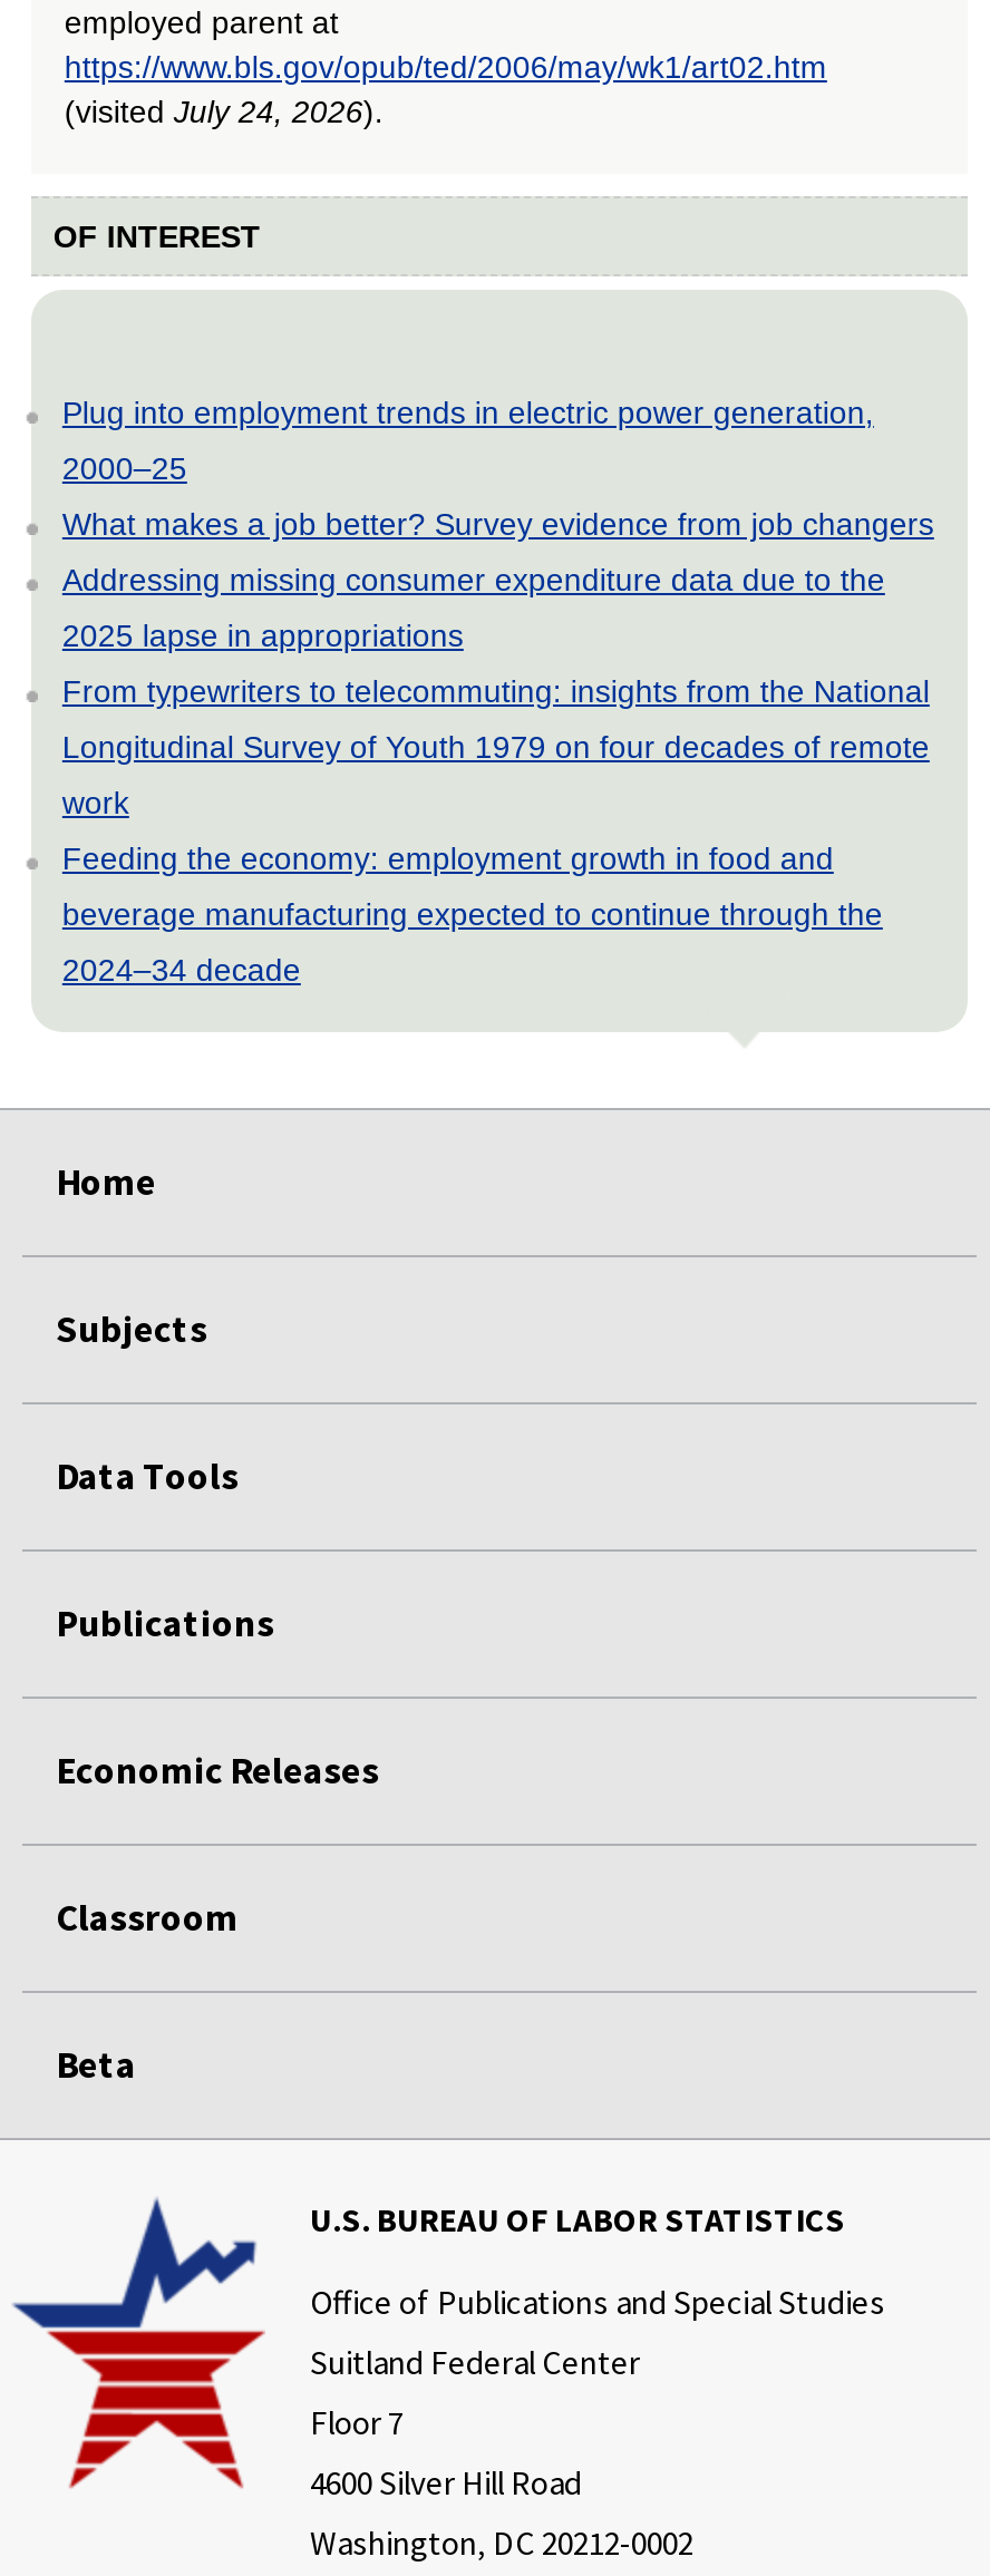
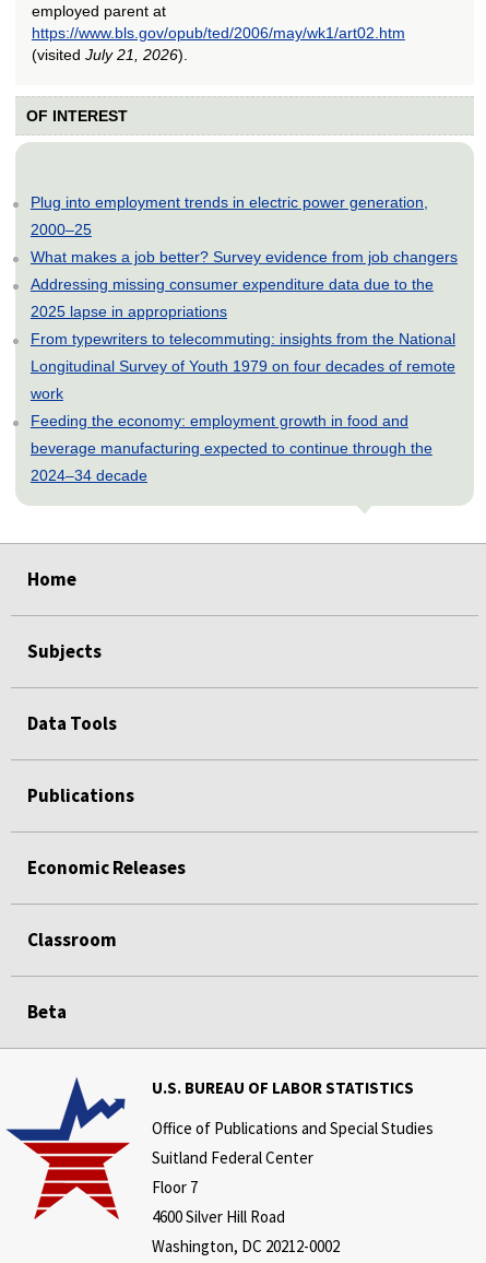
[64,93,383,129] (visited July 24, 2026). -> [32,46,188,63] (visited July 21, 2026).

